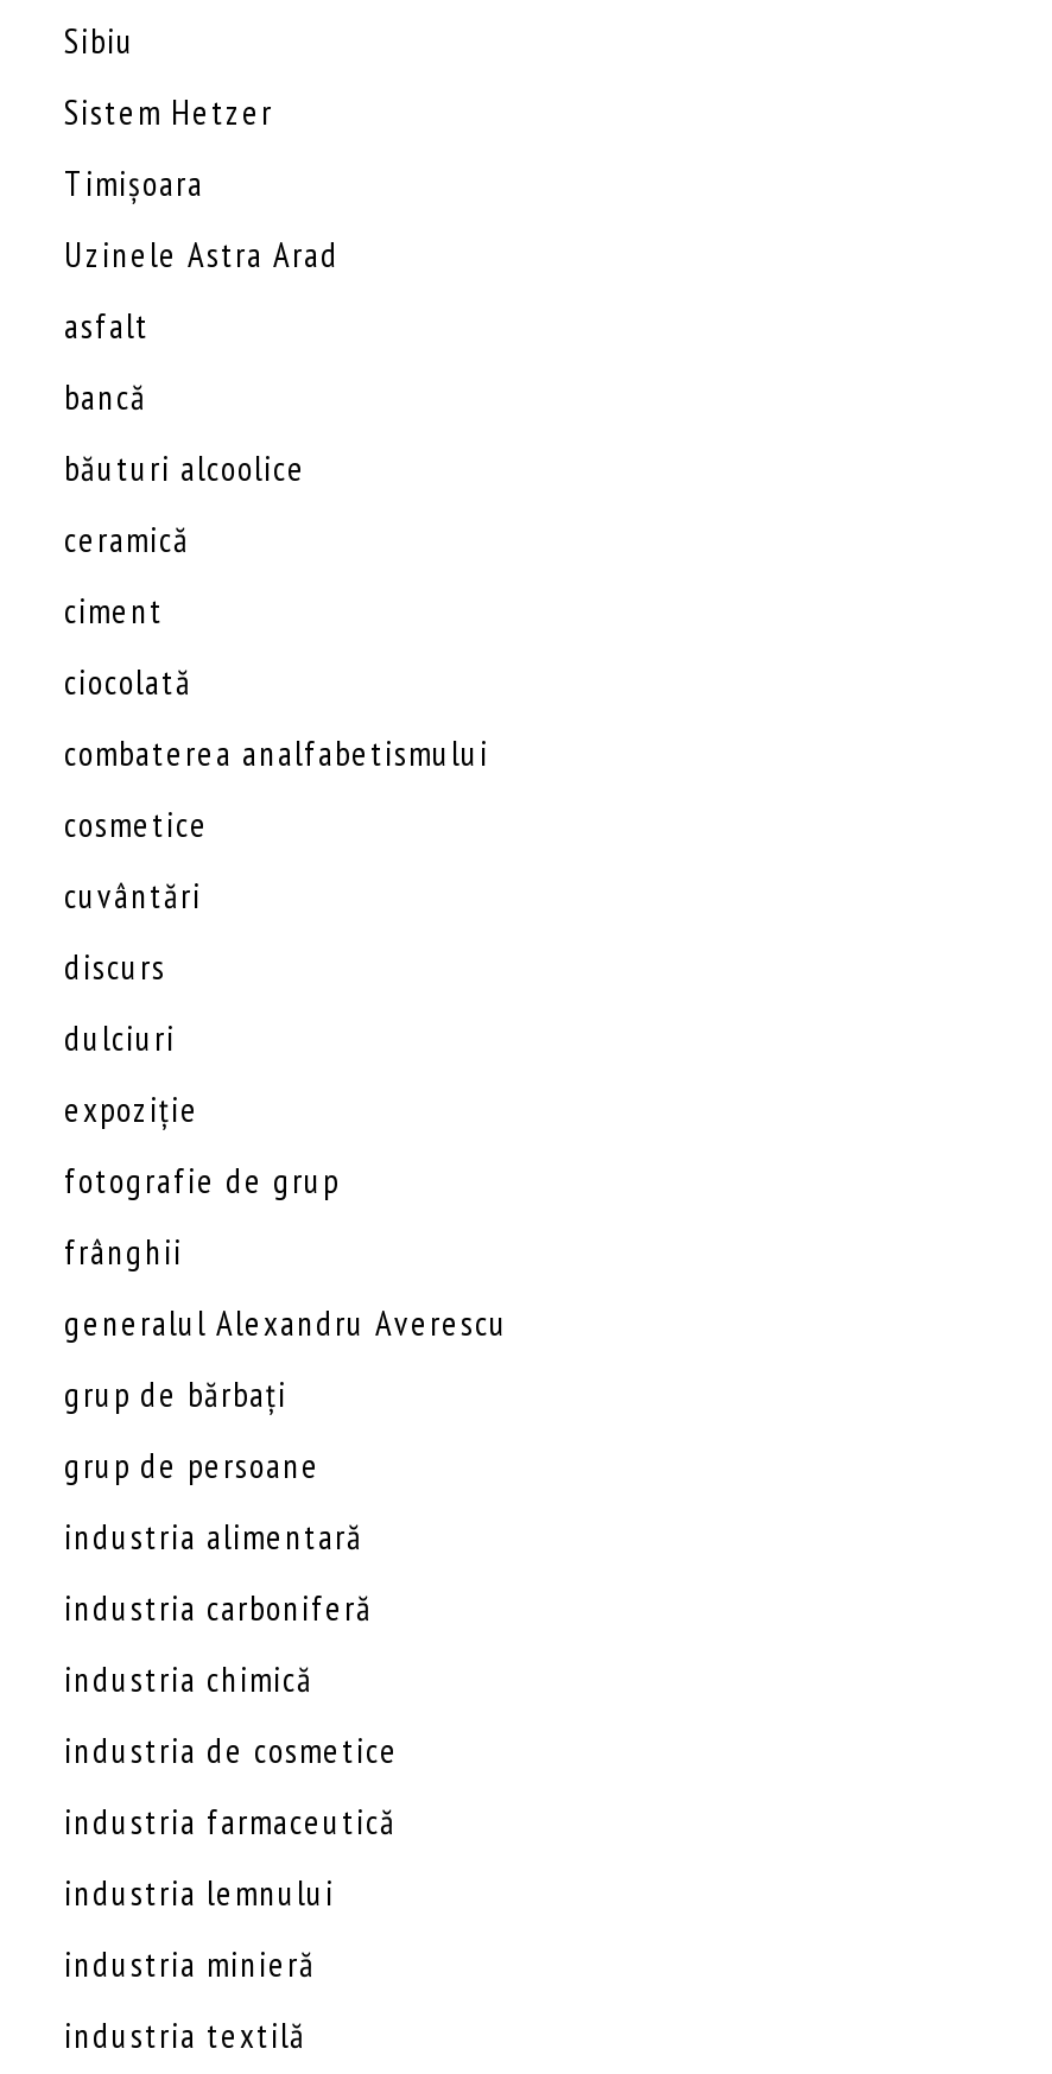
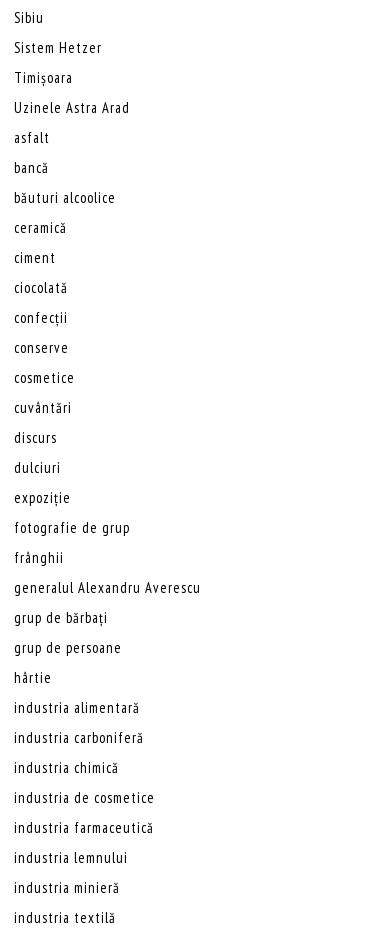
[64,729,489,774] combaterea analfabetismului -> [14,308,69,357] confecții | conserve
none -> [14,668,52,687] hârtie

